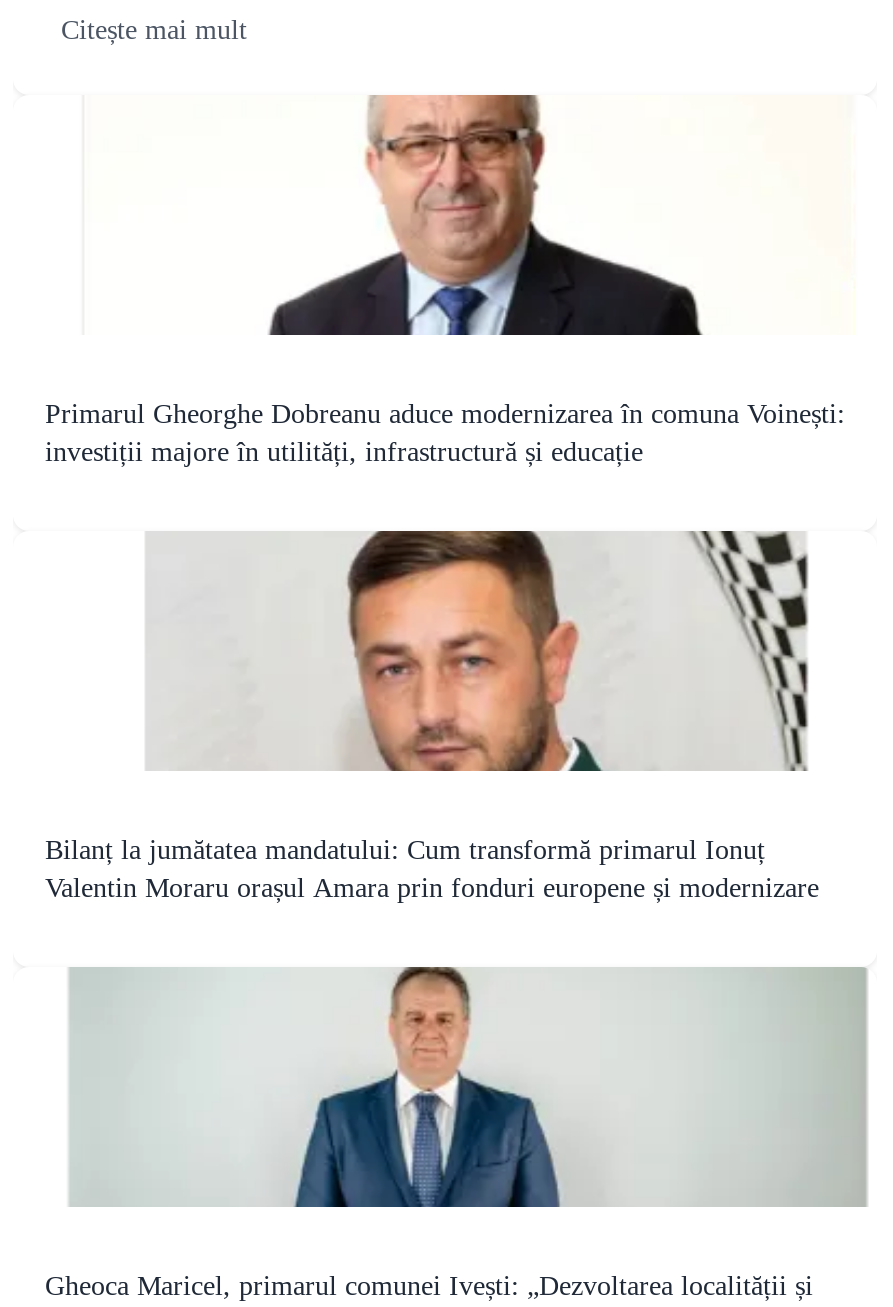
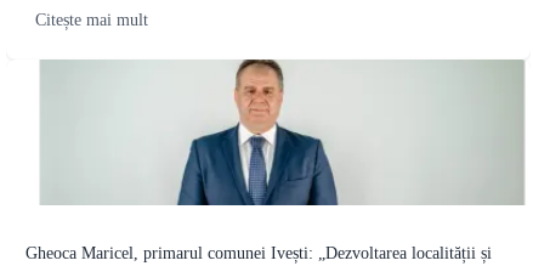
[45,93,845,468] [image] | Primarul Gheorghe Dobreanu aduce modernizarea în comuna Voinești: | investiții majore în utilități, infrastructură și educație -> none
[45,529,819,904] [image] | Bilanț la jumătatea mandatului: Cum transformă primarul Ionuț | Valentin Moraru orașul Amara prin fonduri europene și modernizare -> none

